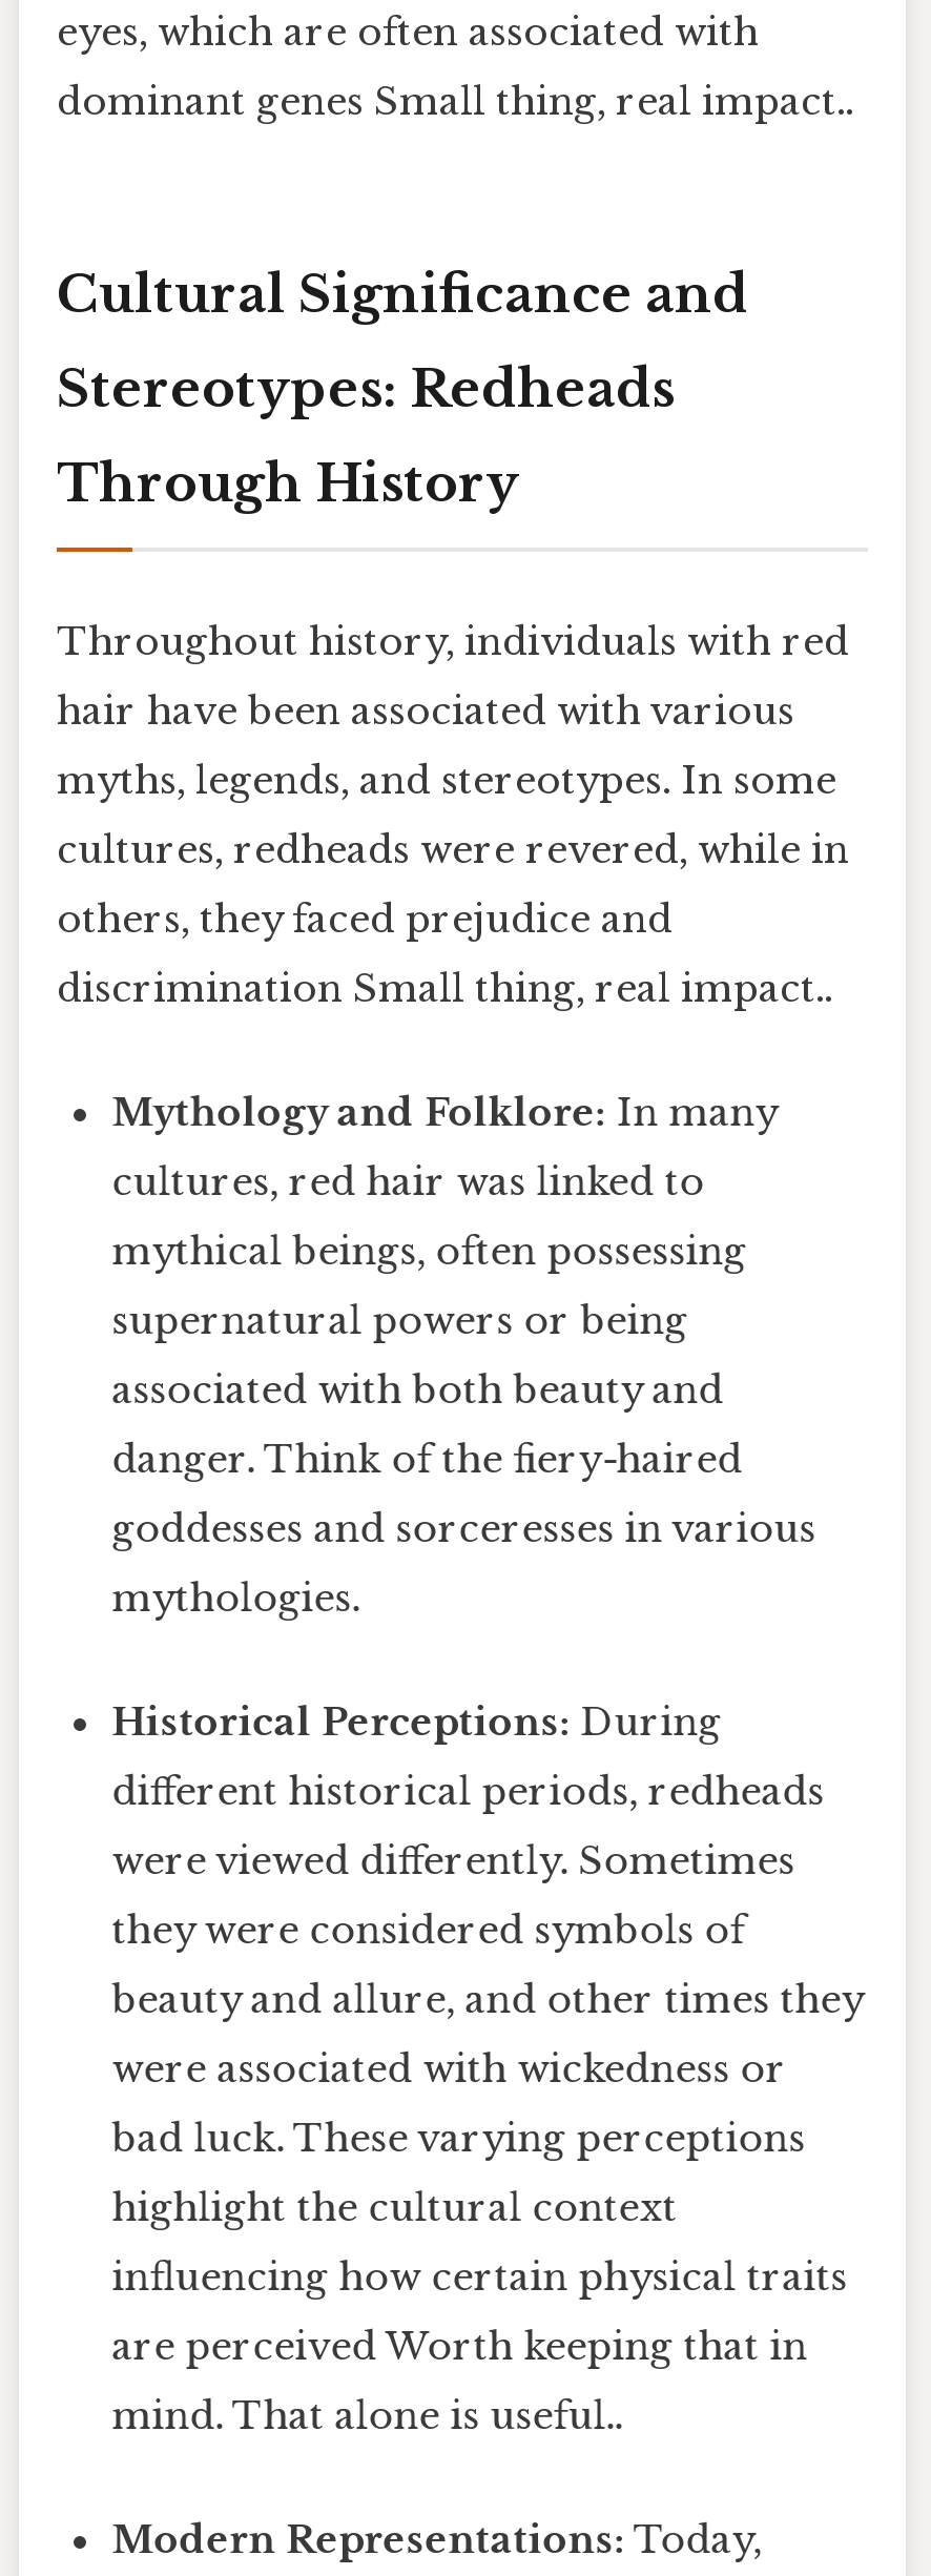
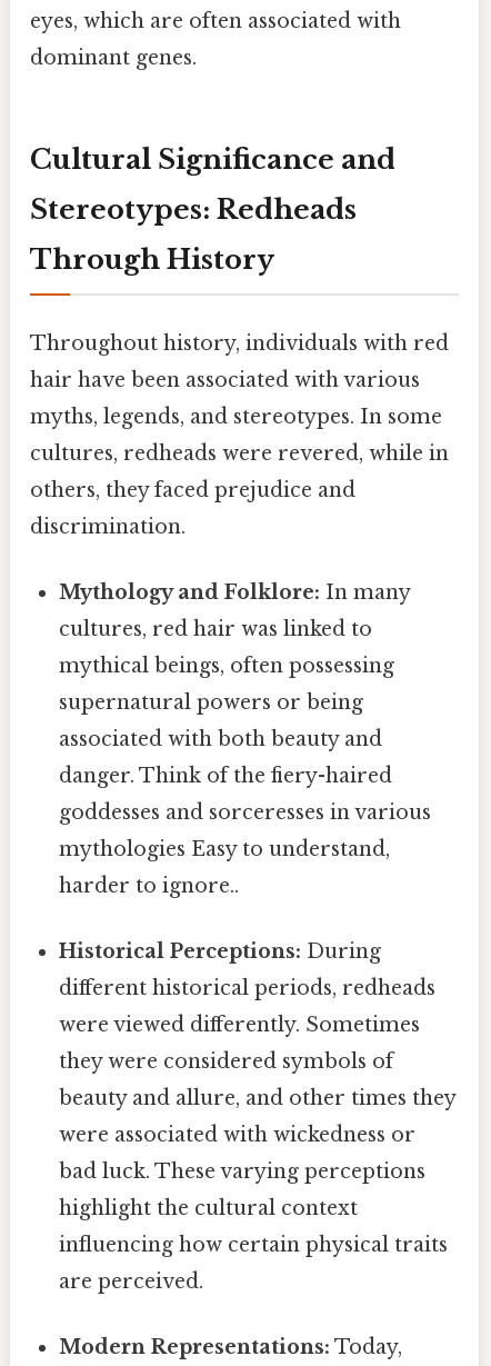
[57,78,853,124] dominant genes Small thing, real impact.. -> [30,45,197,70] dominant genes.
[57,965,832,1011] discrimination Small thing, real impact.. -> [30,514,186,539] discrimination.
[112,1575,360,1622] mythologies. -> [59,837,390,898] mythologies Easy to understand, | harder to ignore..
moved [112,1700,862,2301] -> [59,939,456,1257]: Historical Perceptions: During | different historical periods, redheads | were viewed differently. Sometimes | ... | highlight the cultural context | influencing how certain physical traits
[112,2324,807,2440] are perceived Worth keeping that in | mind. That alone is useful.. -> [59,1270,204,1294] are perceived.

